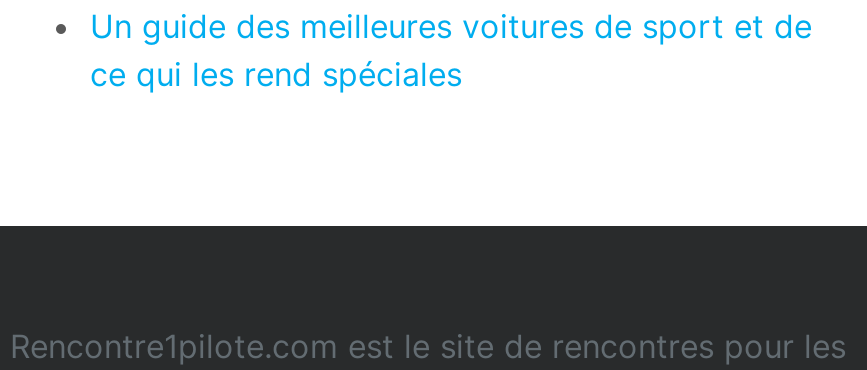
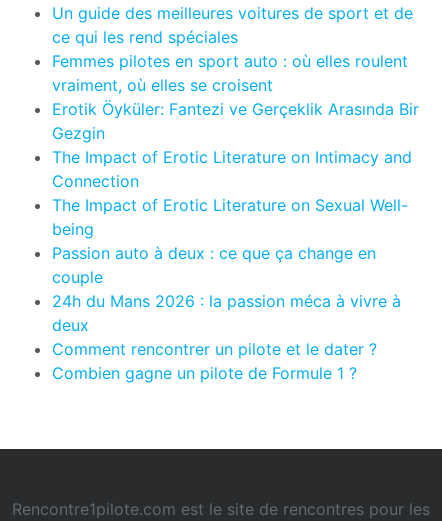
none -> [52,50,419,382] Femmes pilotes en sport auto : où elles roulent | vraiment, où elles se croisent | Erotik Öyküler: Fantezi ve Gerçeklik Arasında Bir | Gezgin | The Impact of Erotic Literature on Intimacy and | Connection | The Impact of Erotic Literature on Sexual Well- | being | Passion auto à deux : ce que ça change en | couple | 24h du Mans 2026 : la passion méca à vivre à | deux | Comment rencontrer un pilote et le dater ? | Combien gagne un pilote de Formule 1 ?

